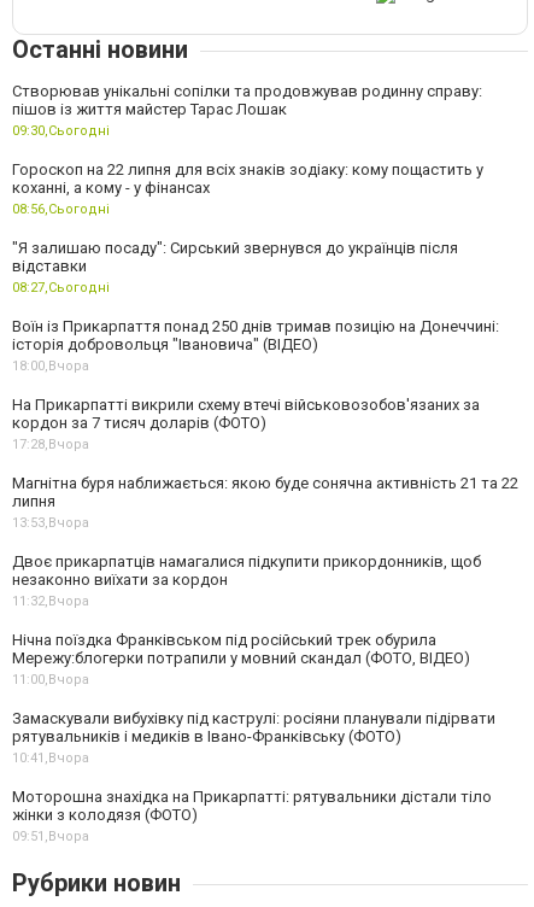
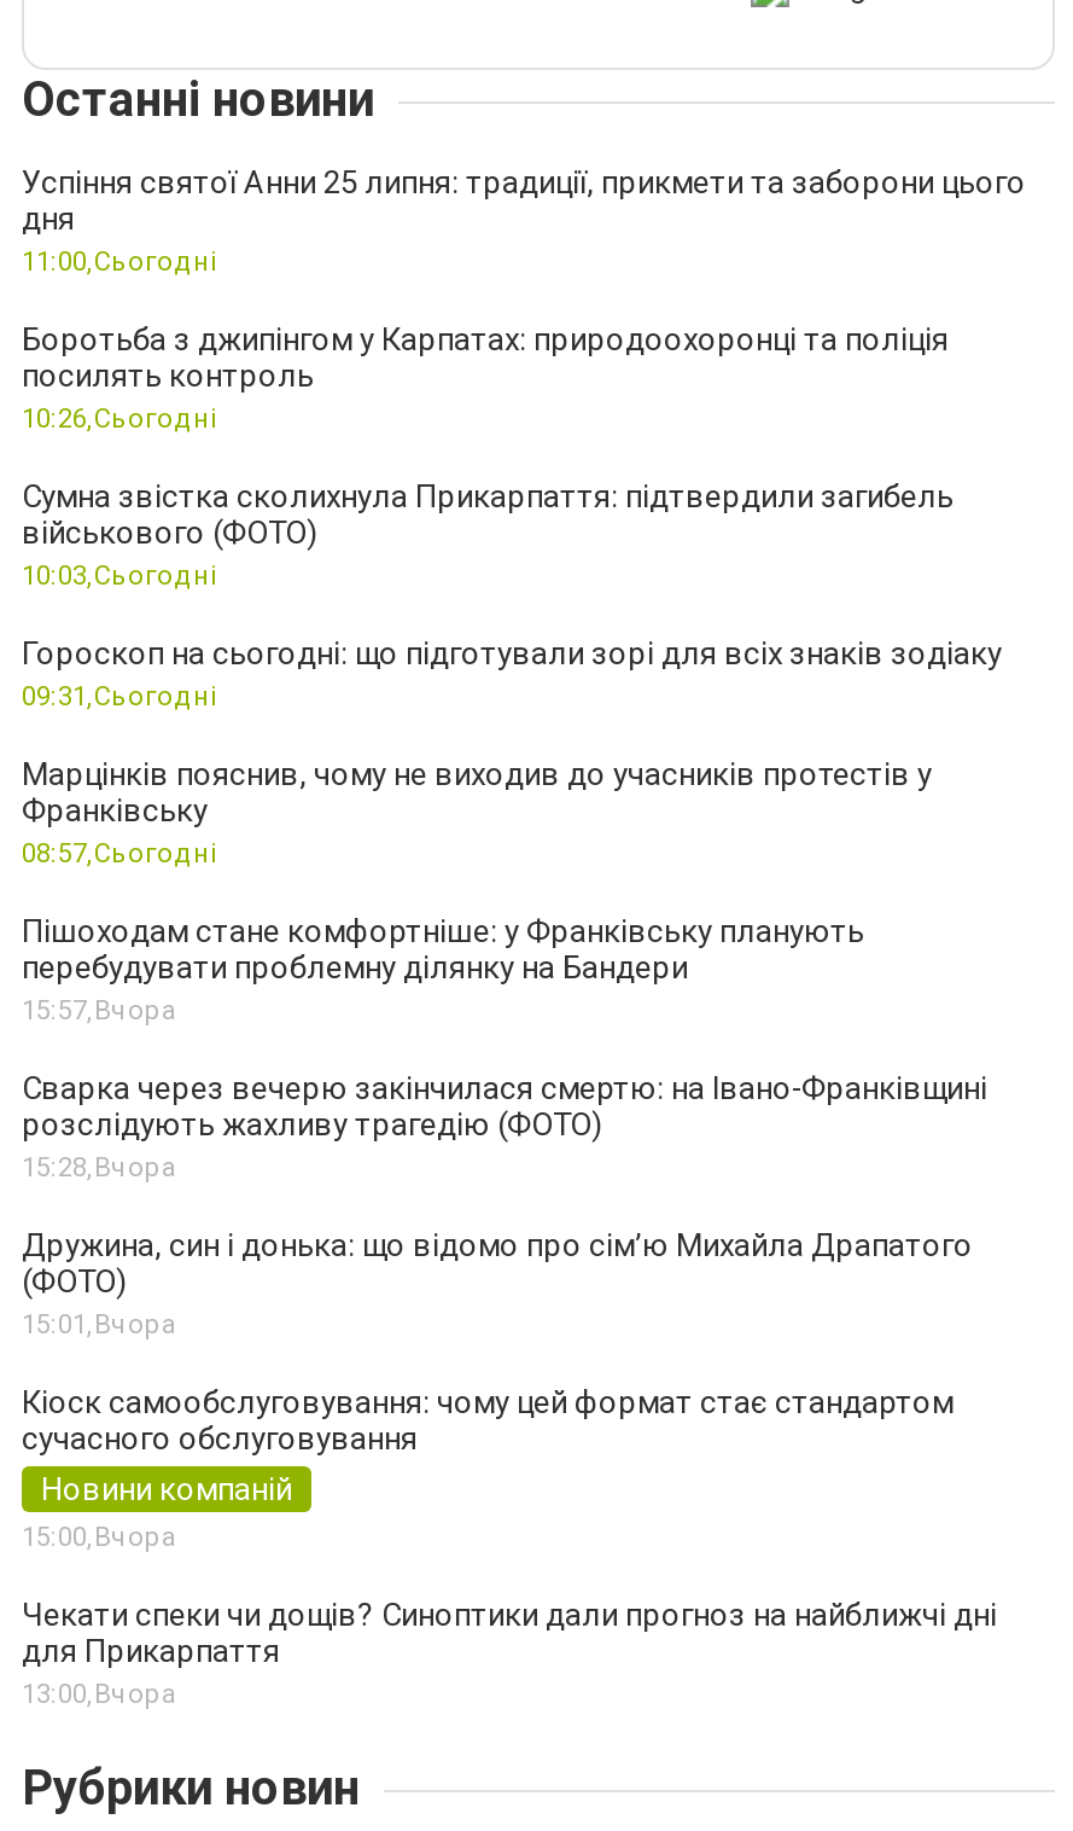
[12,82,482,138] Створював унікальні сопілки та продовжував родинну справу: | пішов із життя майстер Тарас Лошак | 09:30,Сьогодні -> [22,163,1026,277] Успіння святої Анни 25 липня: традиції, прикмети та заборони цього | дня | 11:00,Сьогодні
[12,160,483,217] Гороскоп на 22 липня для всіх знаків зодіаку: кому пощастить у | коханні, а кому - у фінансах | 08:56,Сьогодні -> [22,320,949,434] Боротьба з джипінгом у Карпатах: природоохоронці та поліція | посилять контроль | 10:26,Сьогодні
[12,238,458,295] "Я залишаю посаду": Сирський звернувся до українців після | відставки | 08:27,Сьогодні -> [22,477,954,591] Сумна звістка сколихнула Прикарпаття: підтвердили загибель | військового (ФОТО) | 10:03,Сьогодні
[12,317,499,373] Воїн із Прикарпаття понад 250 днів тримав позицію на Донеччині: | історія добровольця "Івановича" (ВІДЕО) | 18:00,Вчора -> [22,634,1002,712] Гороскоп на сьогодні: що підготували зорі для всіх знаків зодіаку | 09:31, Сьогодні
[12,395,480,452] На Прикарпатті викрили схему втечі військовозобов'язаних за | кордон за 7 тисяч доларів (ФОТО) | 17:28,Вчора -> [22,755,932,869] Марцінків пояснив, чому не виходив до учасників протестів у | Франківську | 08:57,Сьогодні
[12,474,518,530] Магнітна буря наближається: якою буде сонячна активність 21 та 22 | липня | 13:53, Вчора -> [22,912,864,1026] Пішоходам стане комфортніше: у Франківську планують | перебудувати проблемну ділянку на Бандери | 15:57, Вчора
[12,552,481,609] Двоє прикарпатців намагалися підкупити прикордонників, щоб | незаконно виїхати за кордон | 11:32, Вчора -> [22,1069,987,1183] Сварка через вечерю закінчилася смертю: на Івано-Франківщині | розслідують жахливу трагедію (ФОТО) | 15:28, Вчора
[12,630,470,687] Нічна поїздка Франківськом під російський трек обурила | Мережу:блогерки потрапили у мовний скандал (ФОТО, ВІДЕО) | 11:00, Вчора -> [22,1226,973,1340] Дружина, син і донька: що відомо про сім’ю Михайла Драпатого | (ФОТО) | 15:01, Вчора
[12,709,495,765] Замаскували вибухівку під каструлі: росіяни планували підірвати | рятувальників і медиків в Івано-Франківську (ФОТО) | 10:41, Вчора -> [22,1383,954,1552] Кіоск самообслуговування: чому цей формат стає стандартом | сучасного обслуговування | Новини компаній | 15:00, Вчора
[12,787,492,844] Моторошна знахідка на Прикарпатті: рятувальники дістали тіло | жінки з колодязя (ФОТО) | 09:51, Вчора -> [22,1596,997,1709] Чекати спеки чи дощів? Синоптики дали прогноз на найближчі дні | для Прикарпаття | 13:00, Вчора

